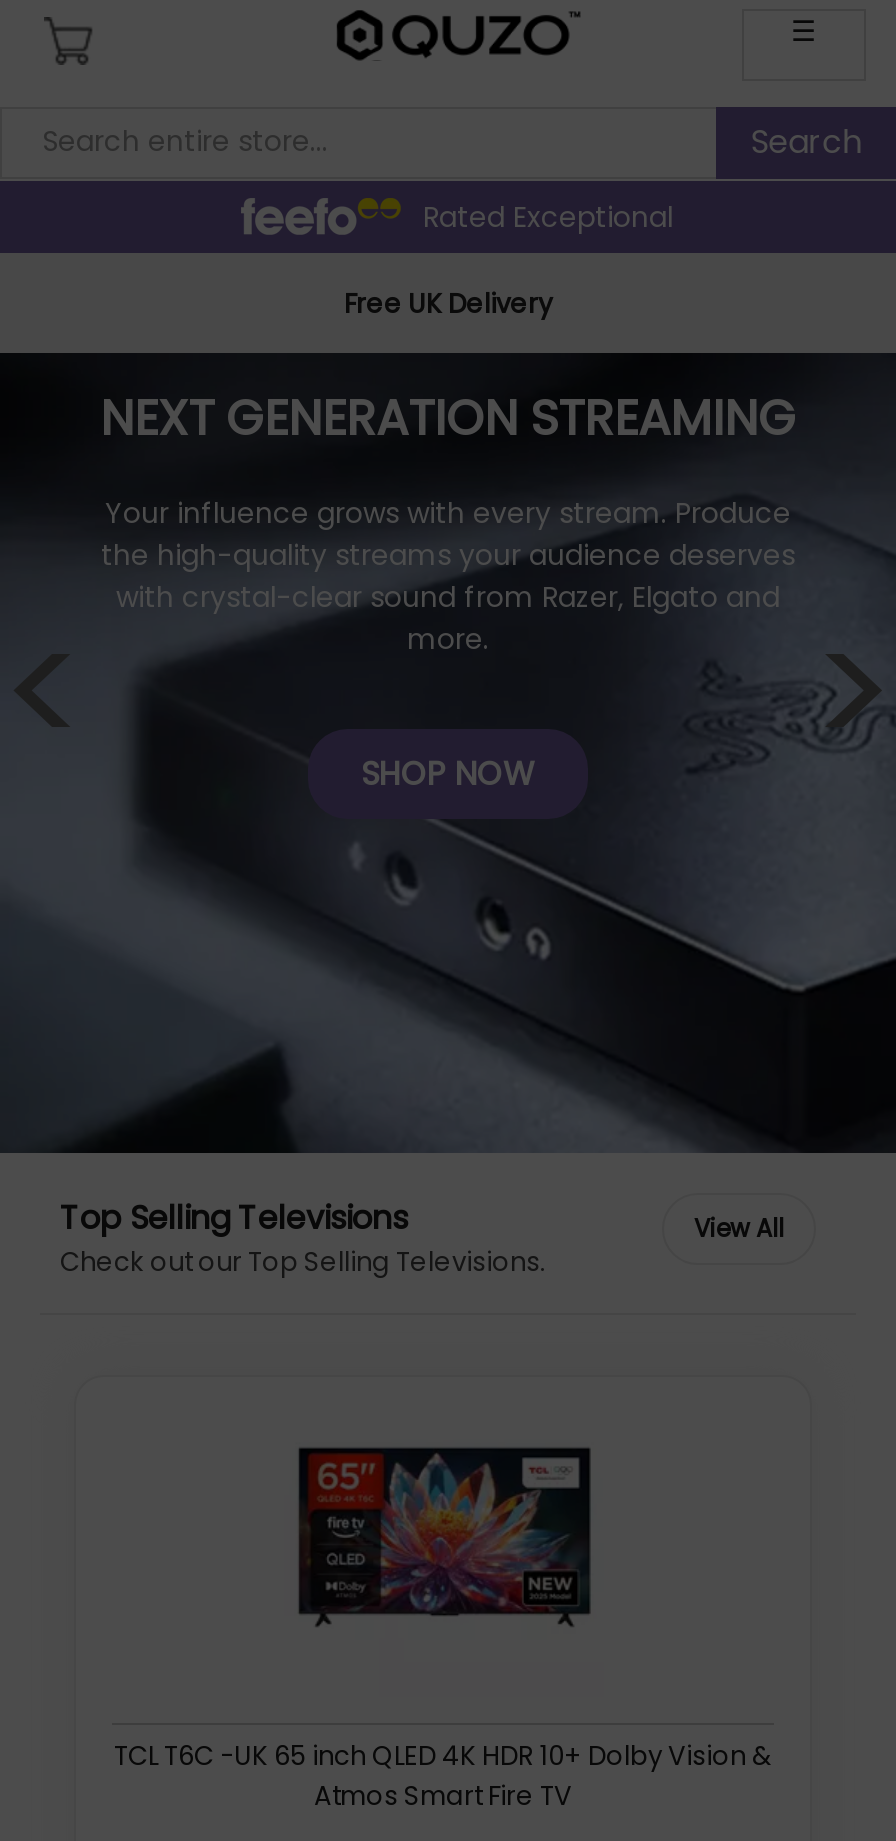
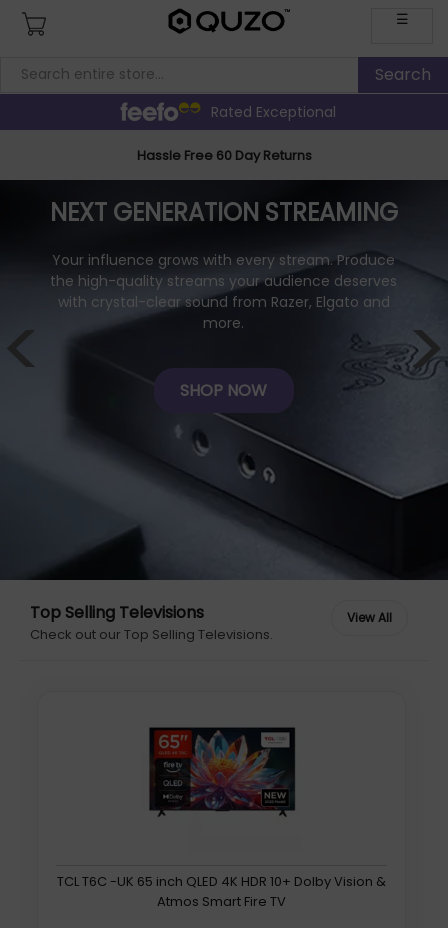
[344,284,552,322] Free UK Delivery -> [136,145,311,164] Hassle Free 60 Day Returns

